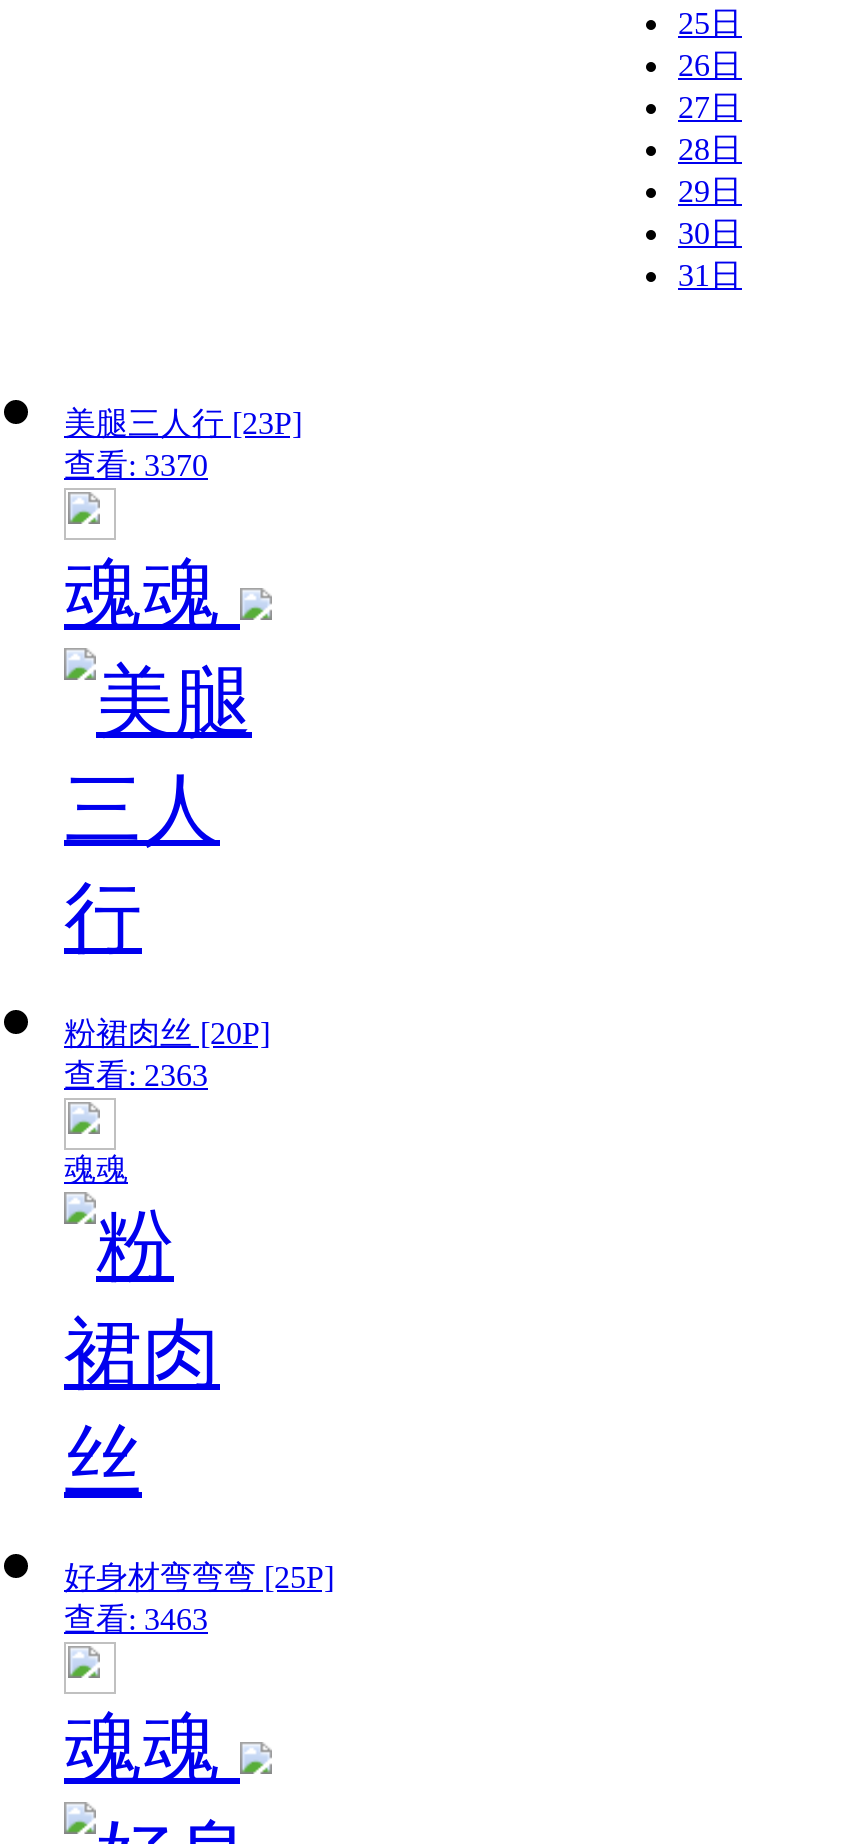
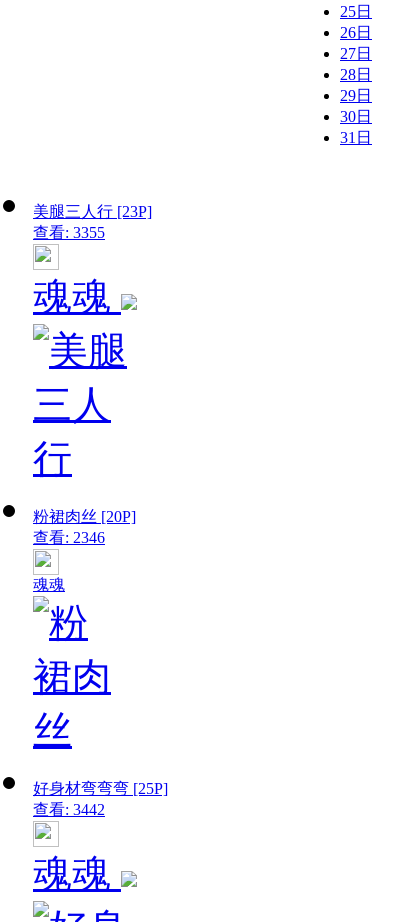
[64,448,208,482] 查看: 3370 -> [33,224,105,241] 查看: 3355
[64,1058,208,1092] 查看: 2363 -> [33,529,105,546] 查看: 2346
[64,1602,208,1636] 查看: 3463 -> [33,801,105,818] 查看: 3442

